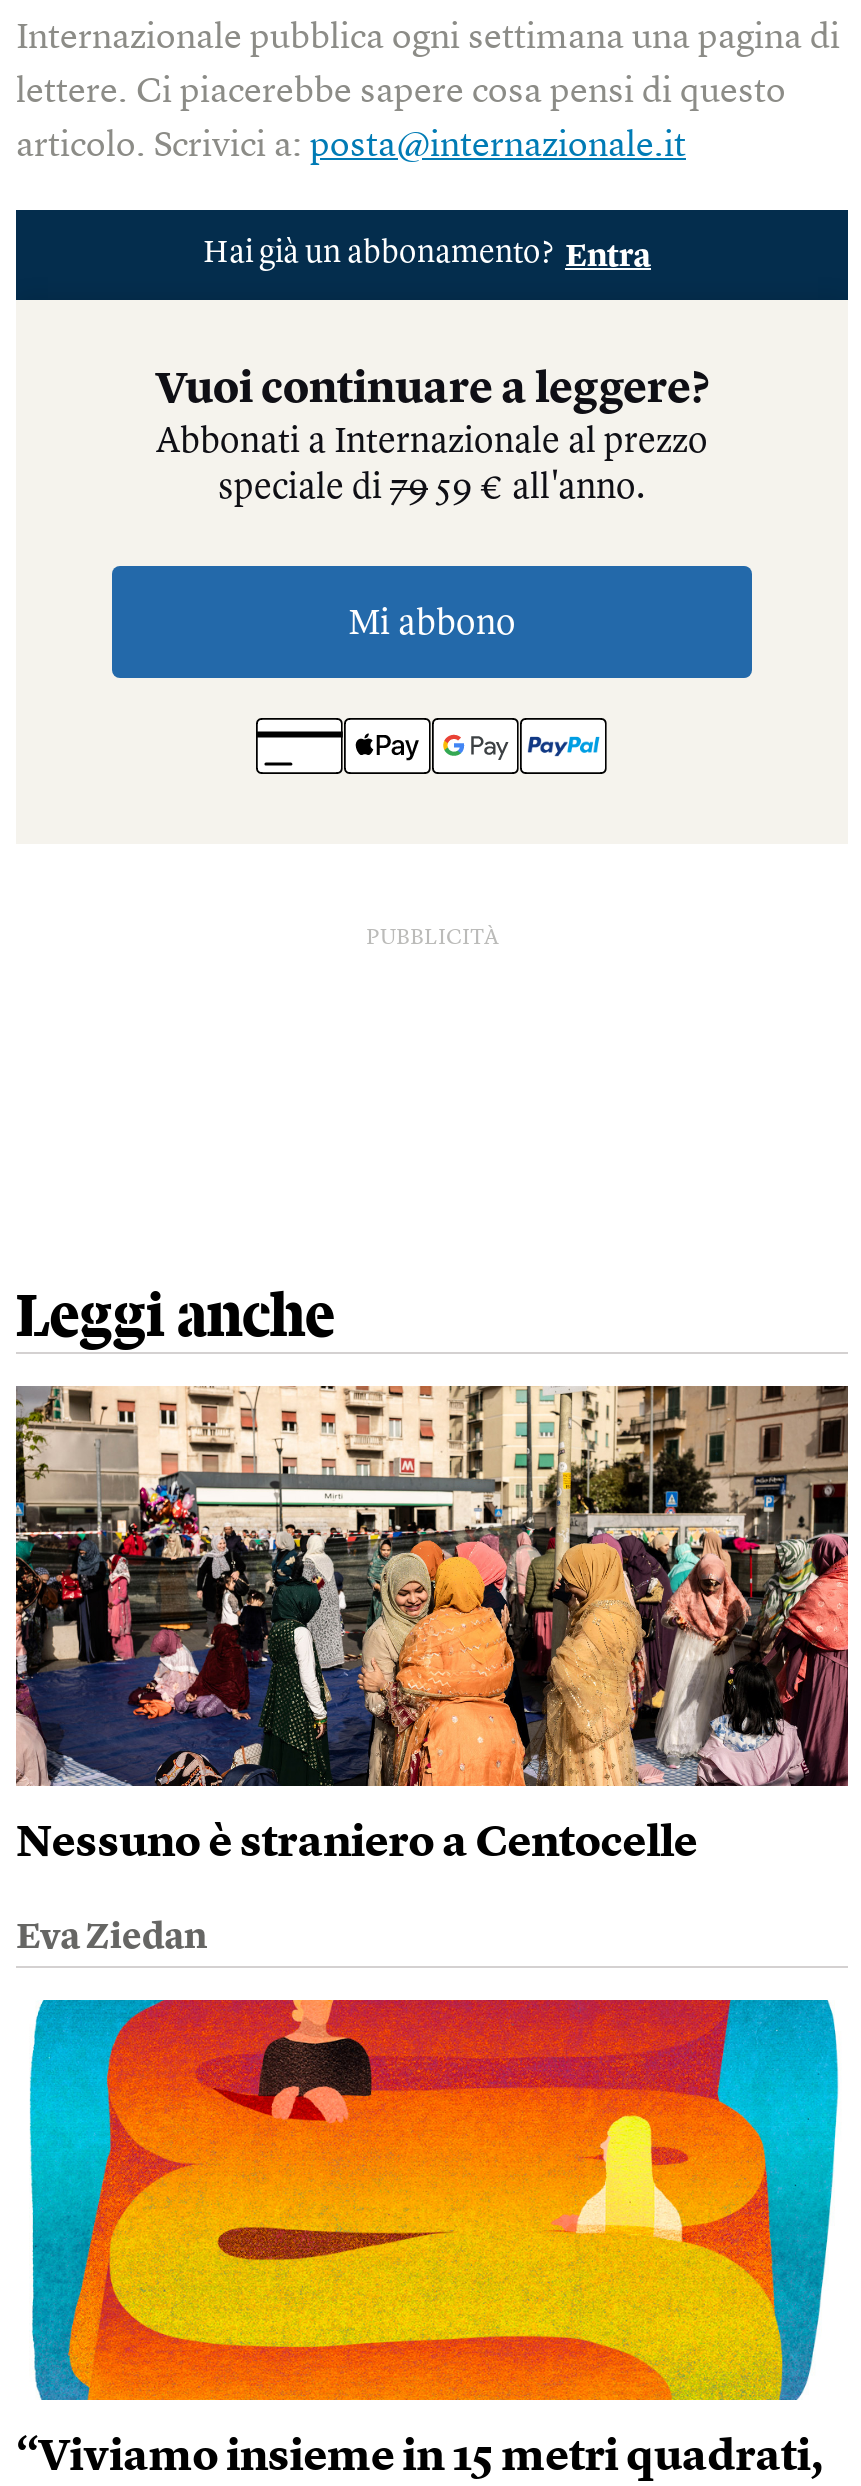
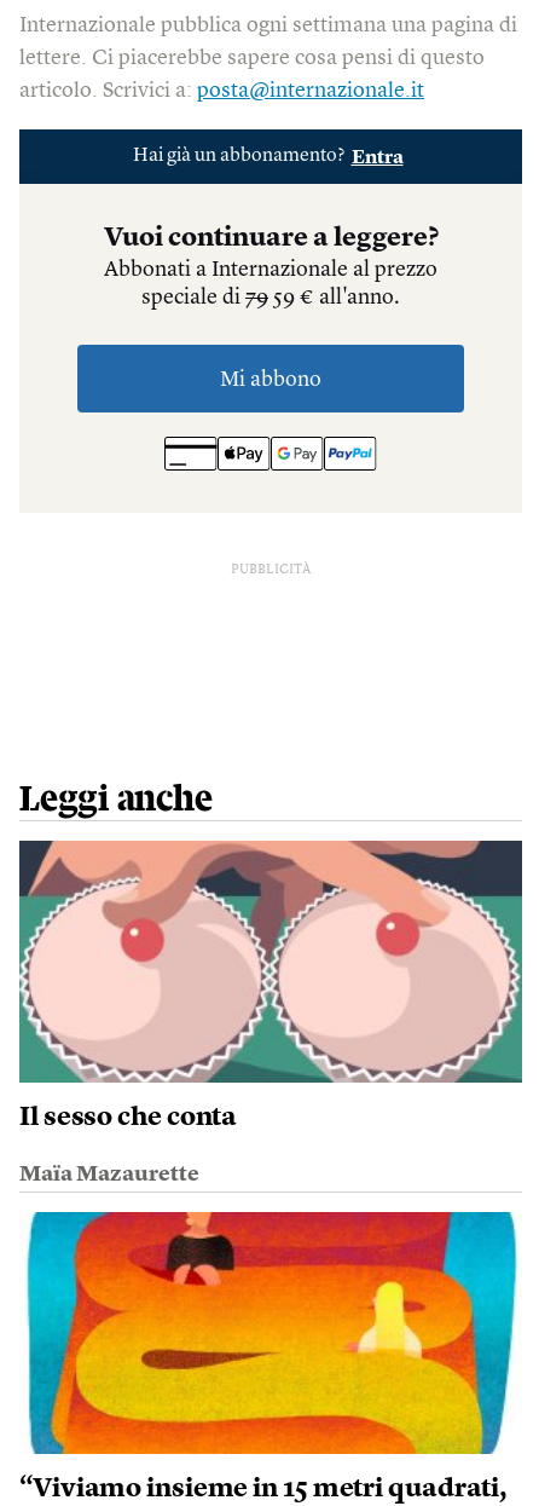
[14,1384,850,1866] [image] | Nessuno è straniero a Centocelle -> [18,839,523,1131] [image] | Il sesso che conta
[16,1920,208,1956] Eva Ziedan -> [19,1164,199,1186] Maïa Mazaurette

